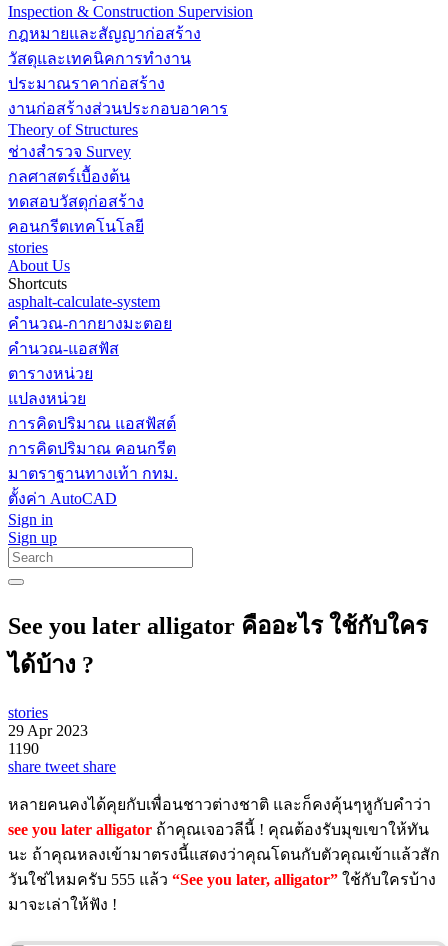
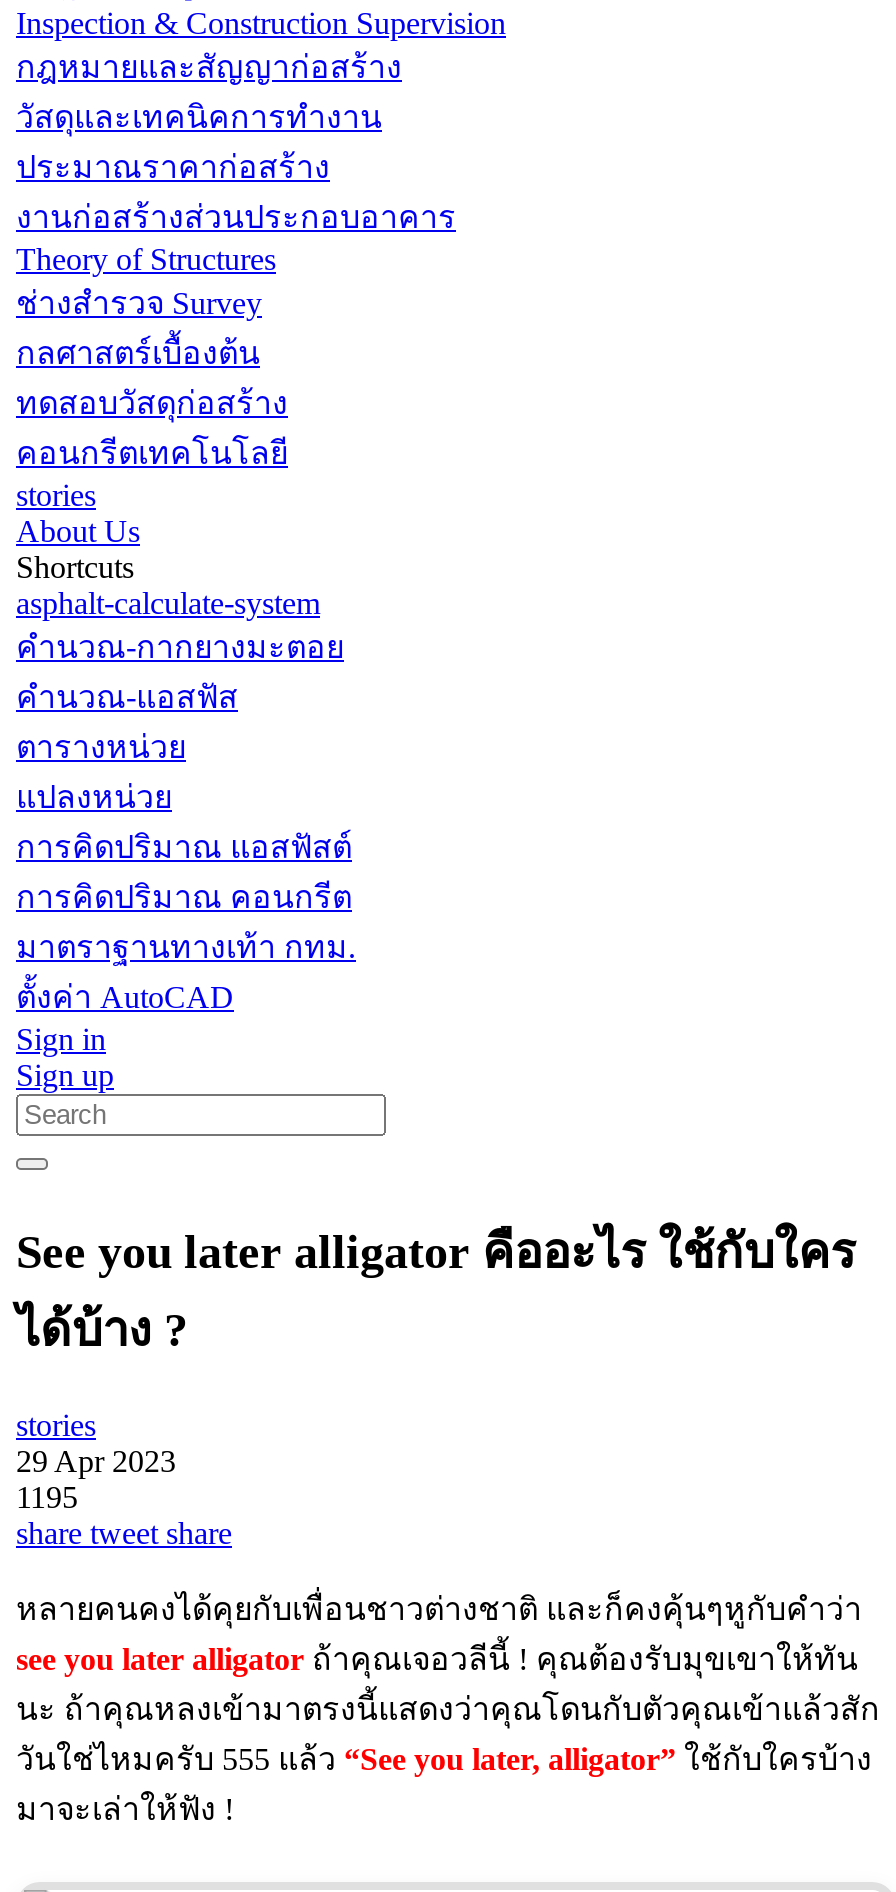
[8,740,39,757] 1190 -> [16,1480,78,1514] 1195

